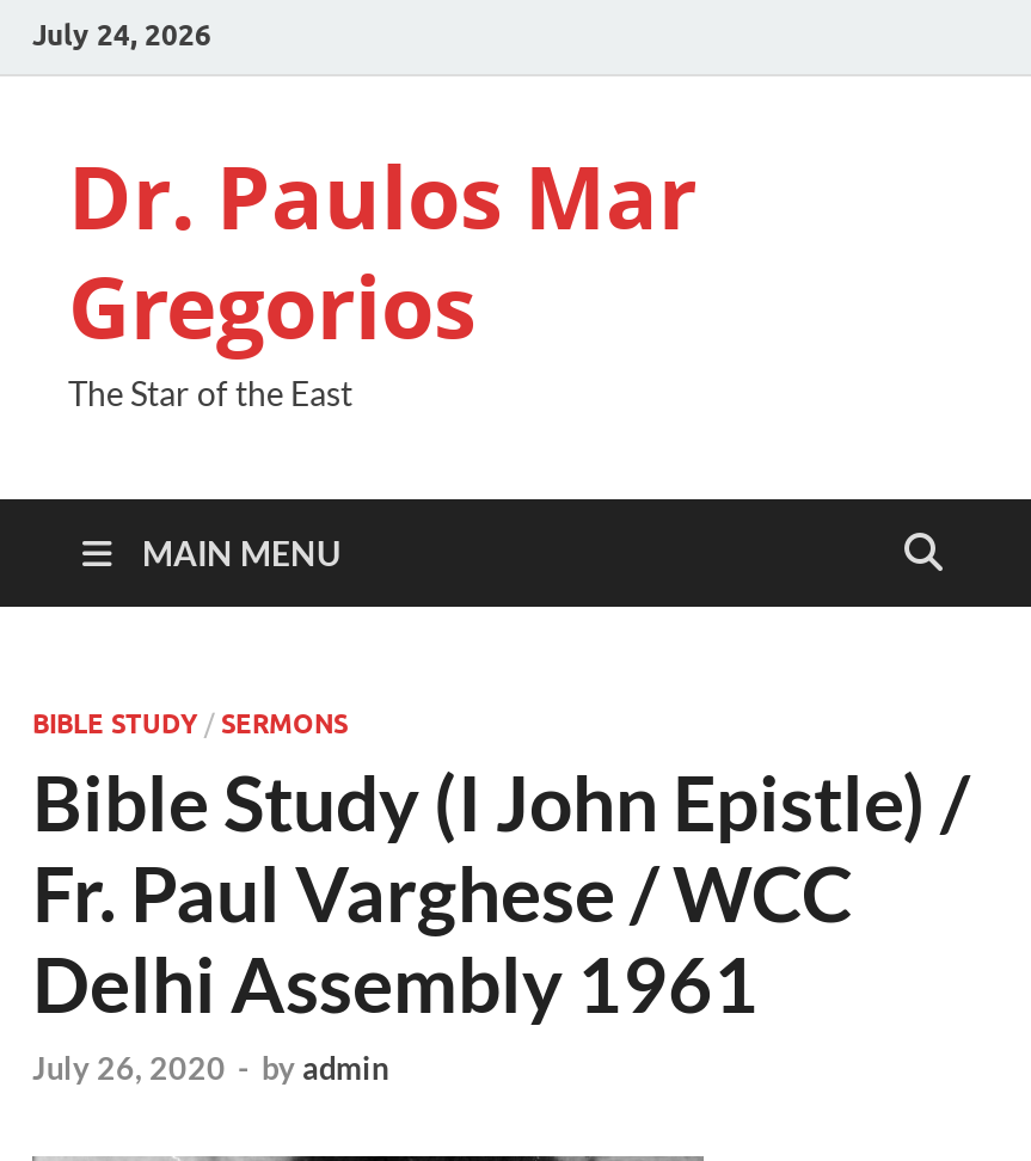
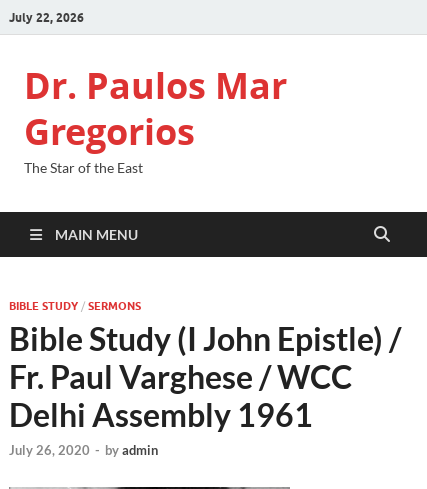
[32,16,211,51] July 24, 2026 -> [9,9,84,24] July 22, 2026

